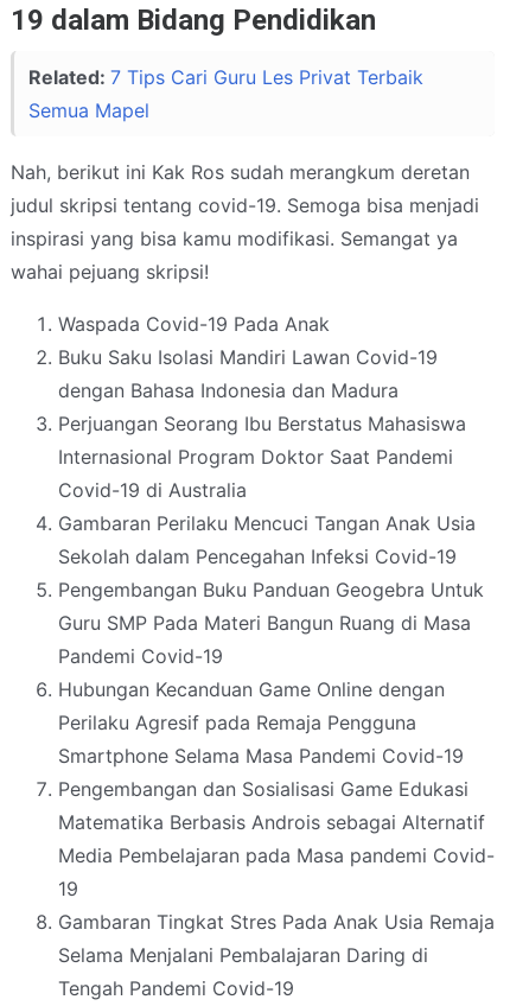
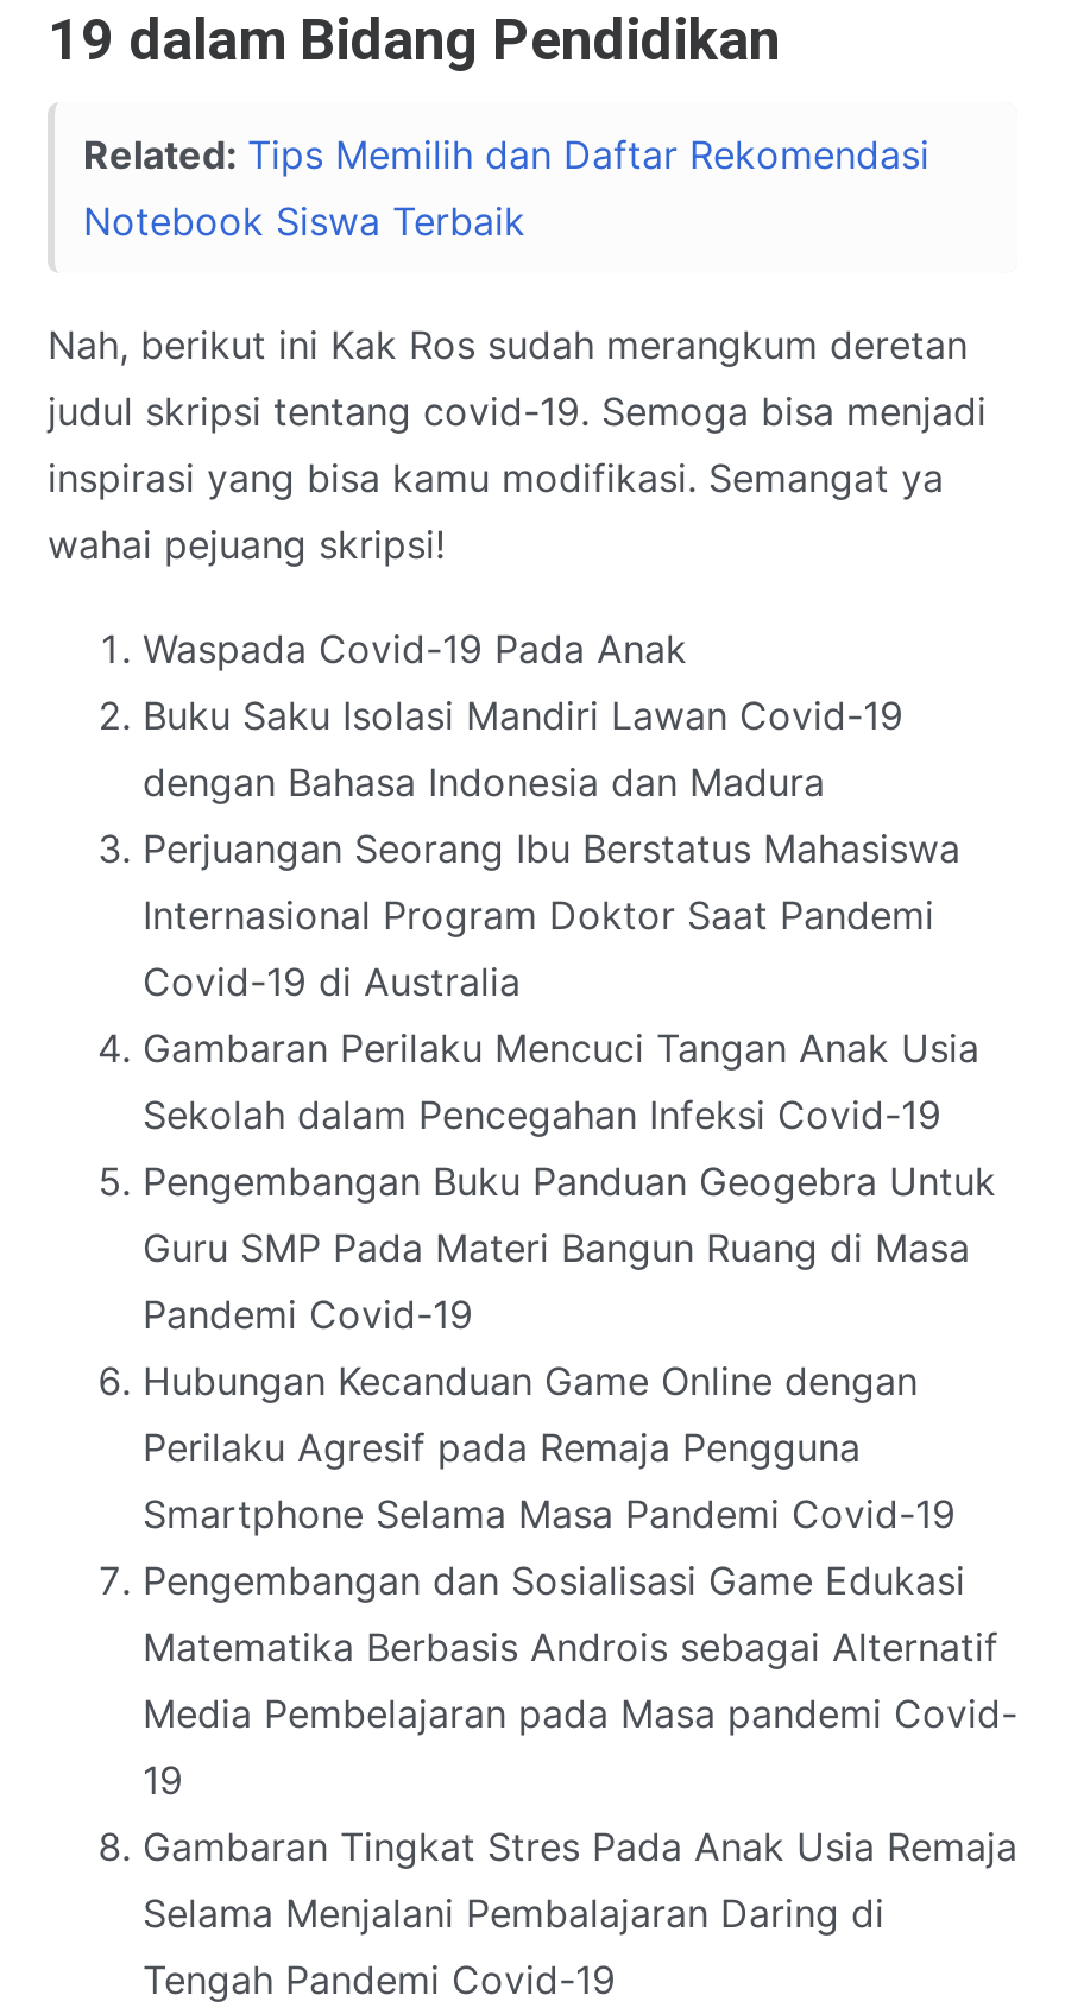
[28,65,423,122] Related: 7 Tips Cari Guru Les Privat Terbaik | Semua Mapel -> [83,130,929,245] Related: Tips Memilih dan Daftar Rekomendasi | Notebook Siswa Terbaik

